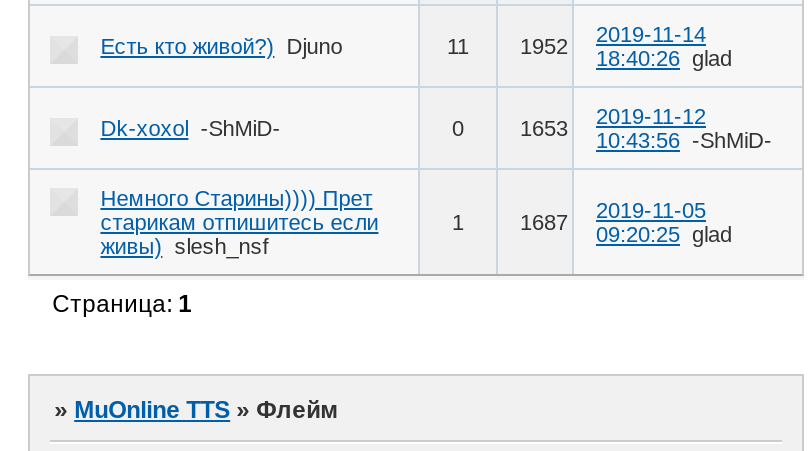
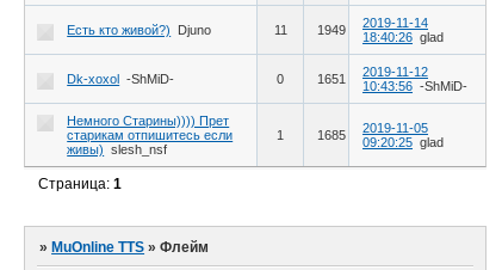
[520,23,732,71] 1952 2019-11-14 18:40:26 glad -> [317,16,444,45] 1949 2019-11-14 18:40:26 glad
[520,105,772,153] 1653 2019-11-12 10:43:56 -ShMiD- -> [317,65,467,94] 1651 2019-11-12 10:43:56 -ShMiD-
[520,199,732,247] 1687 2019-11-05 09:20:25 glad -> [317,121,444,150] 1685 2019-11-05 09:20:25 glad

